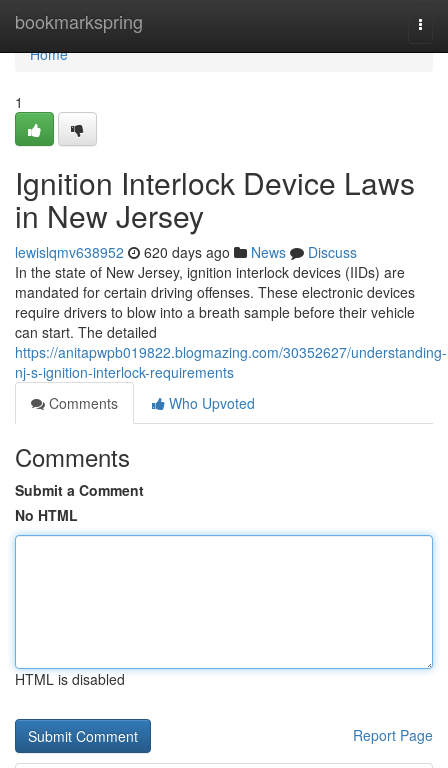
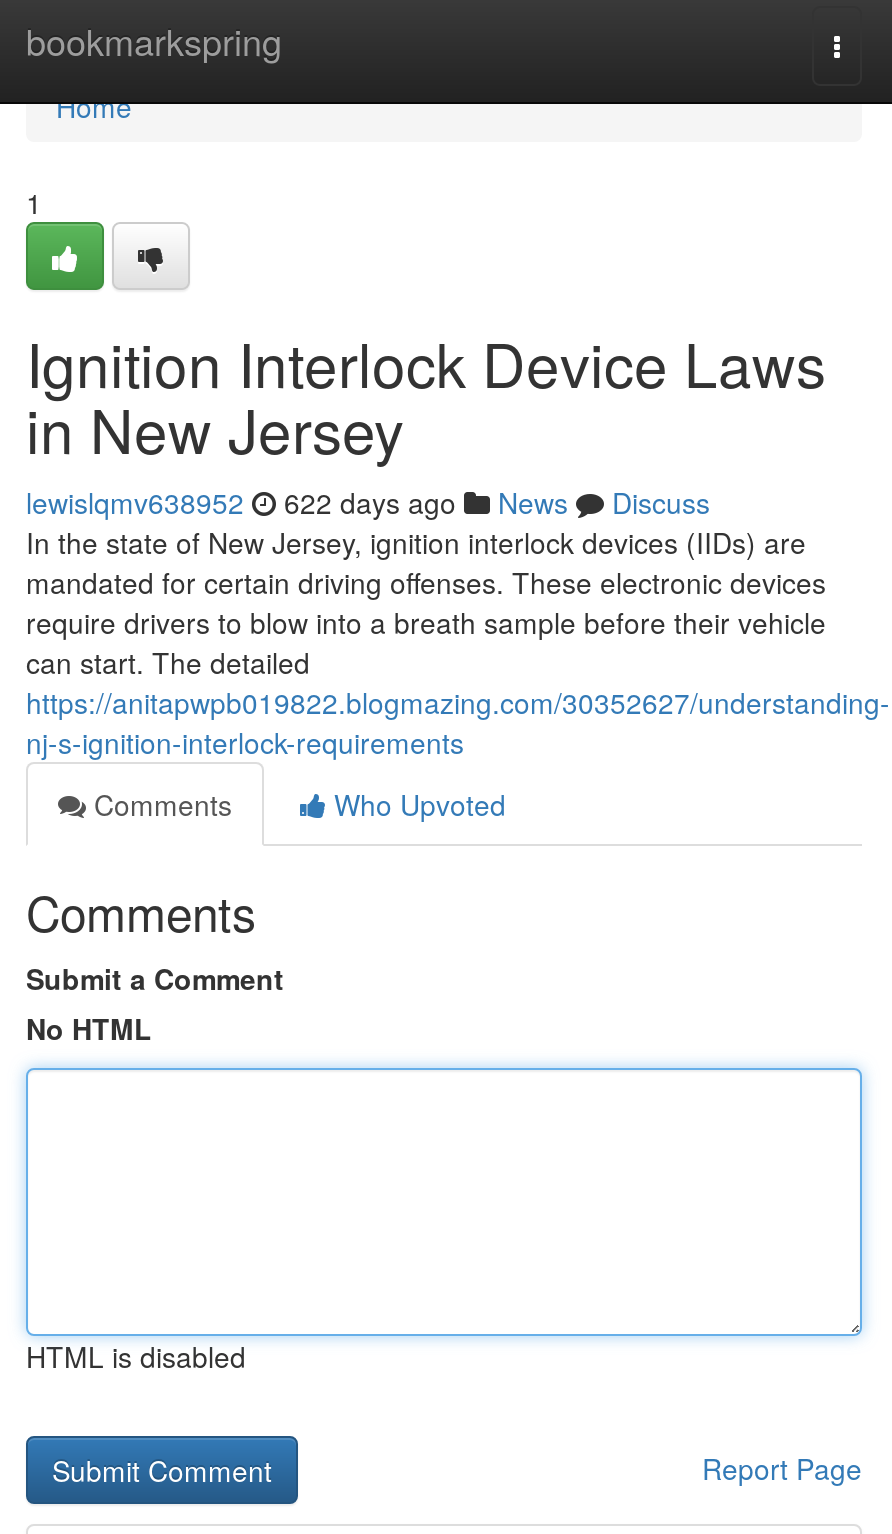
[15,242,357,262] lewislqmv638952 620 days ago News Discuss -> [26,482,710,522] lewislqmv638952 622 days ago News Discuss

